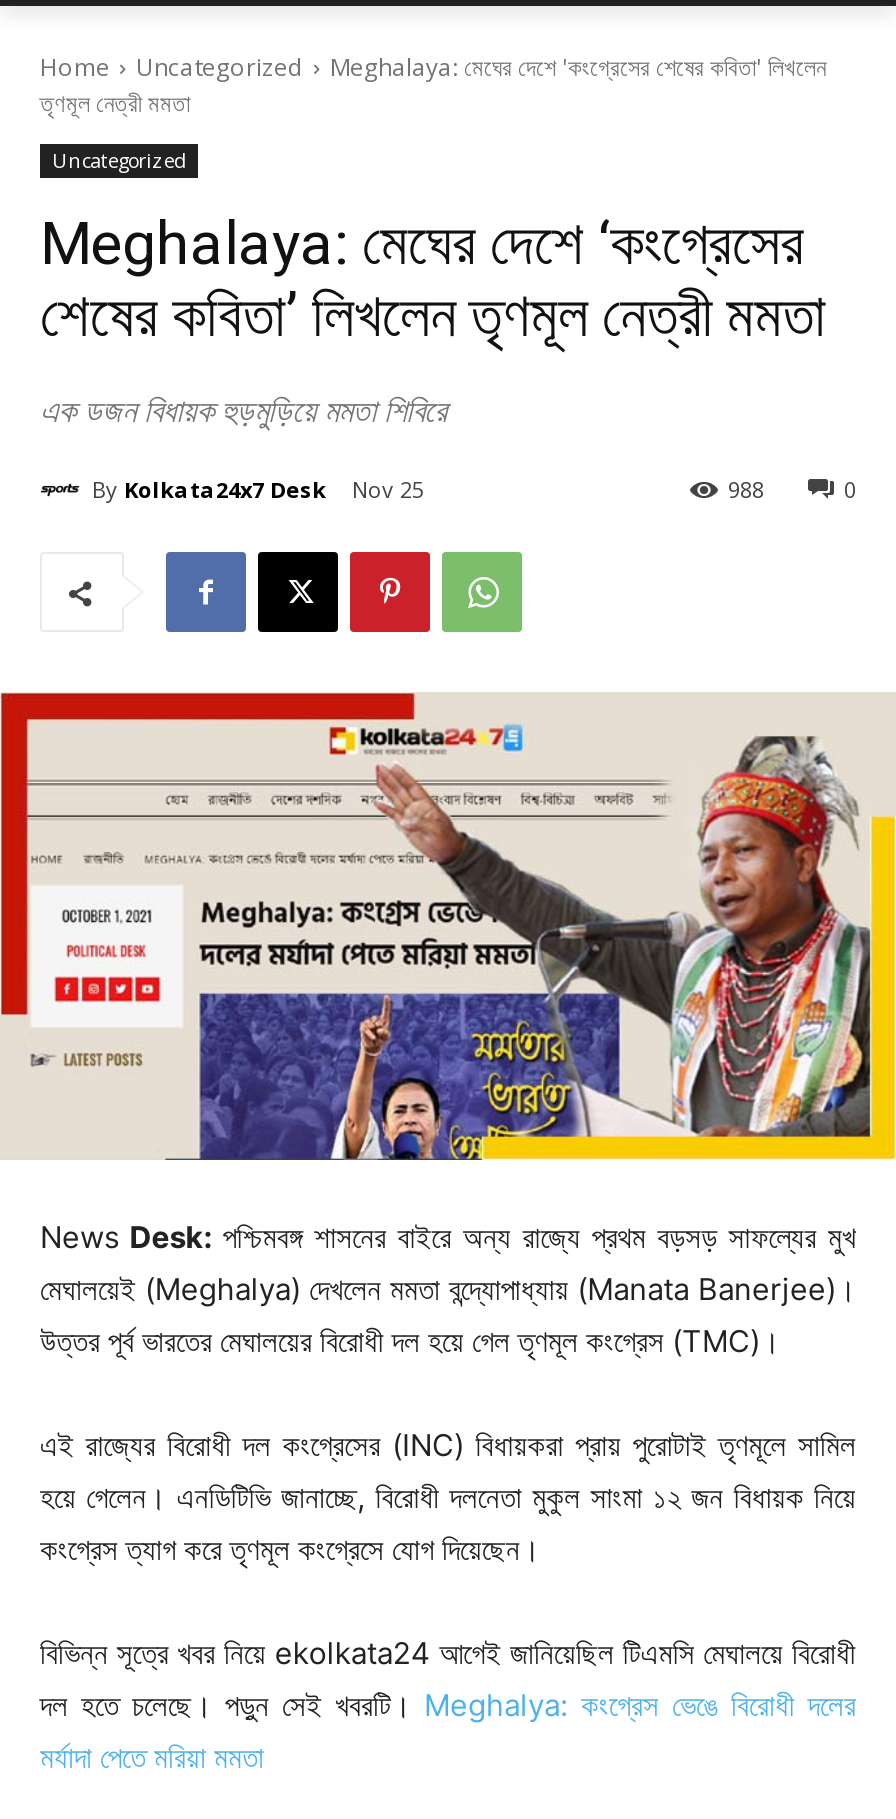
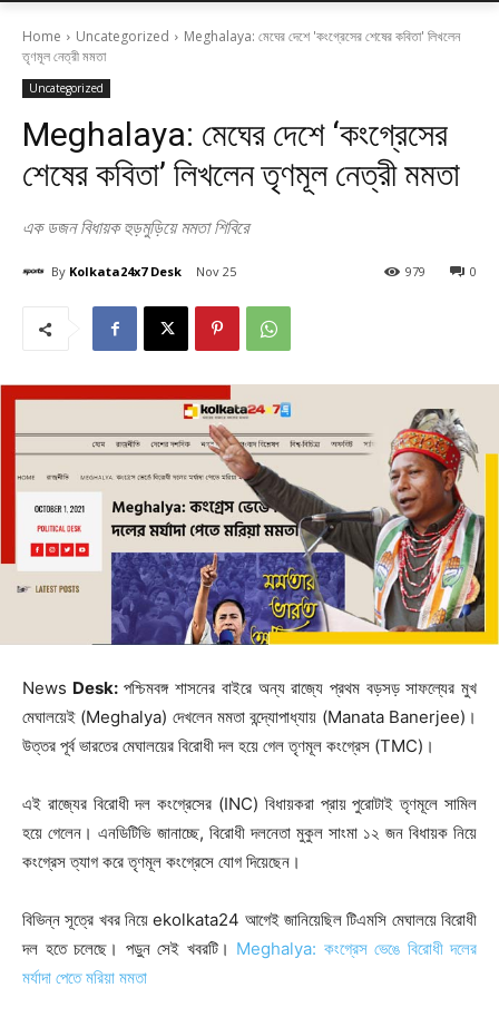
[728,474,764,504] 988 -> [405,263,425,280] 979

